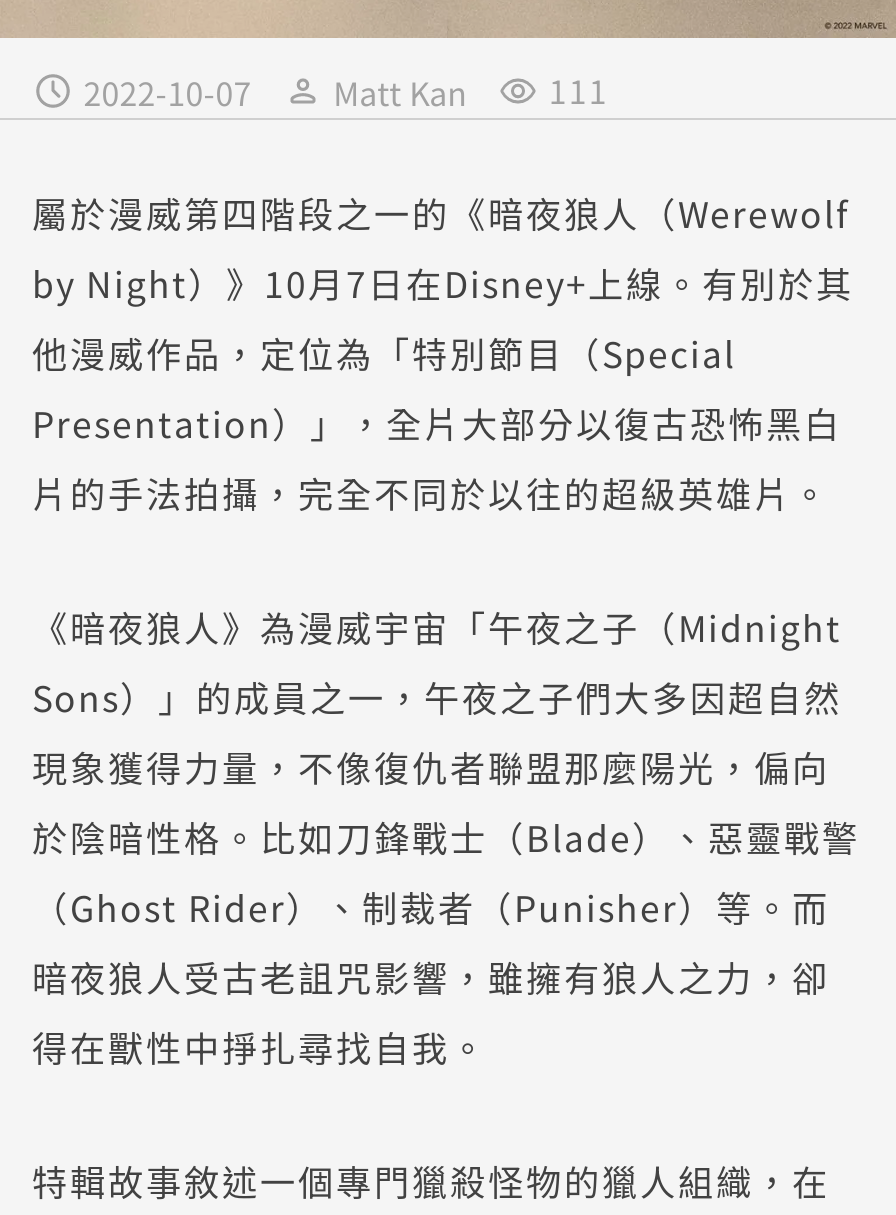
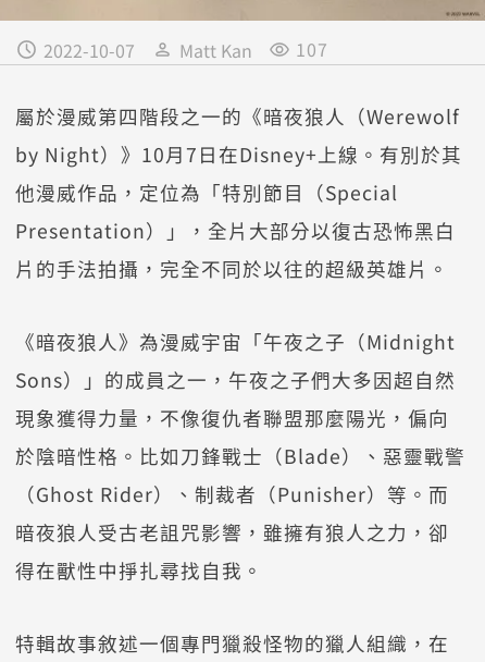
[84,66,609,116] 2022-10-07 Matt Kan 111 -> [43,36,329,63] 2022-10-07 Matt Kan 107

